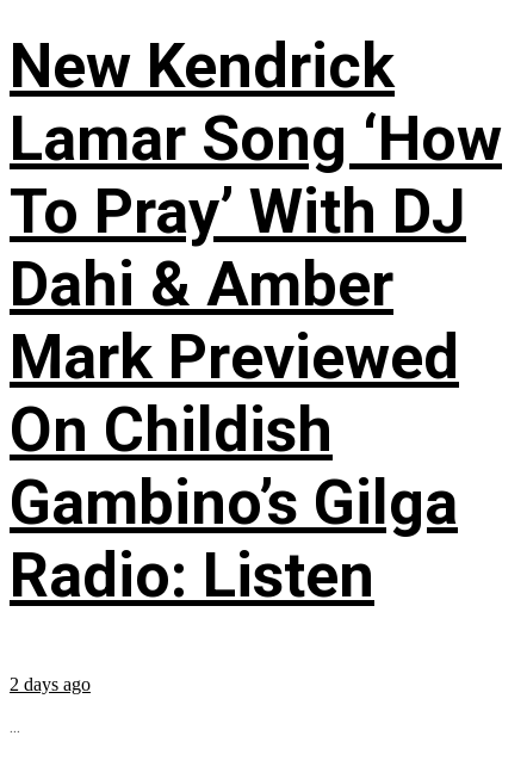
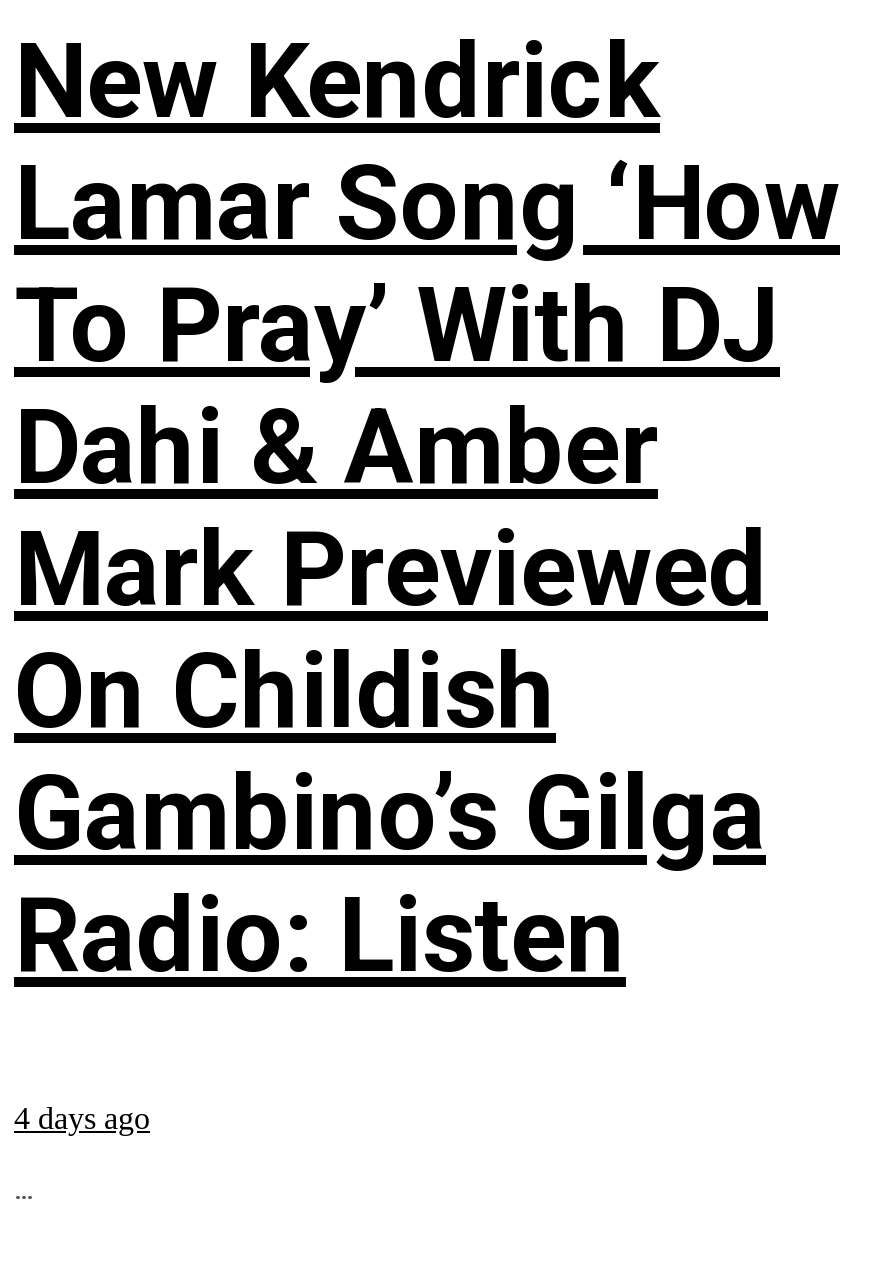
[10,674,91,694] 2 days ago -> [14,1101,150,1135] 4 days ago

